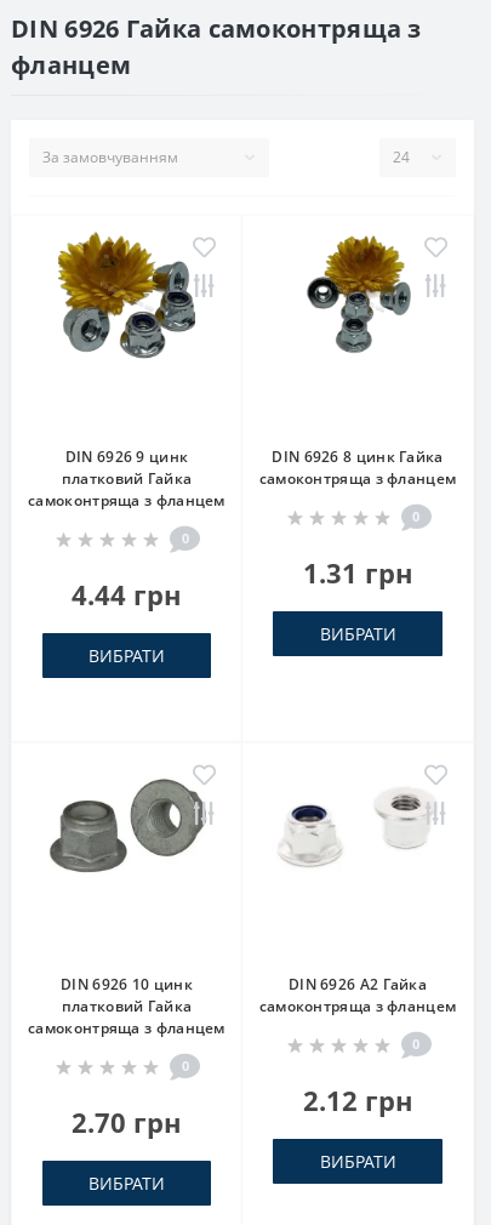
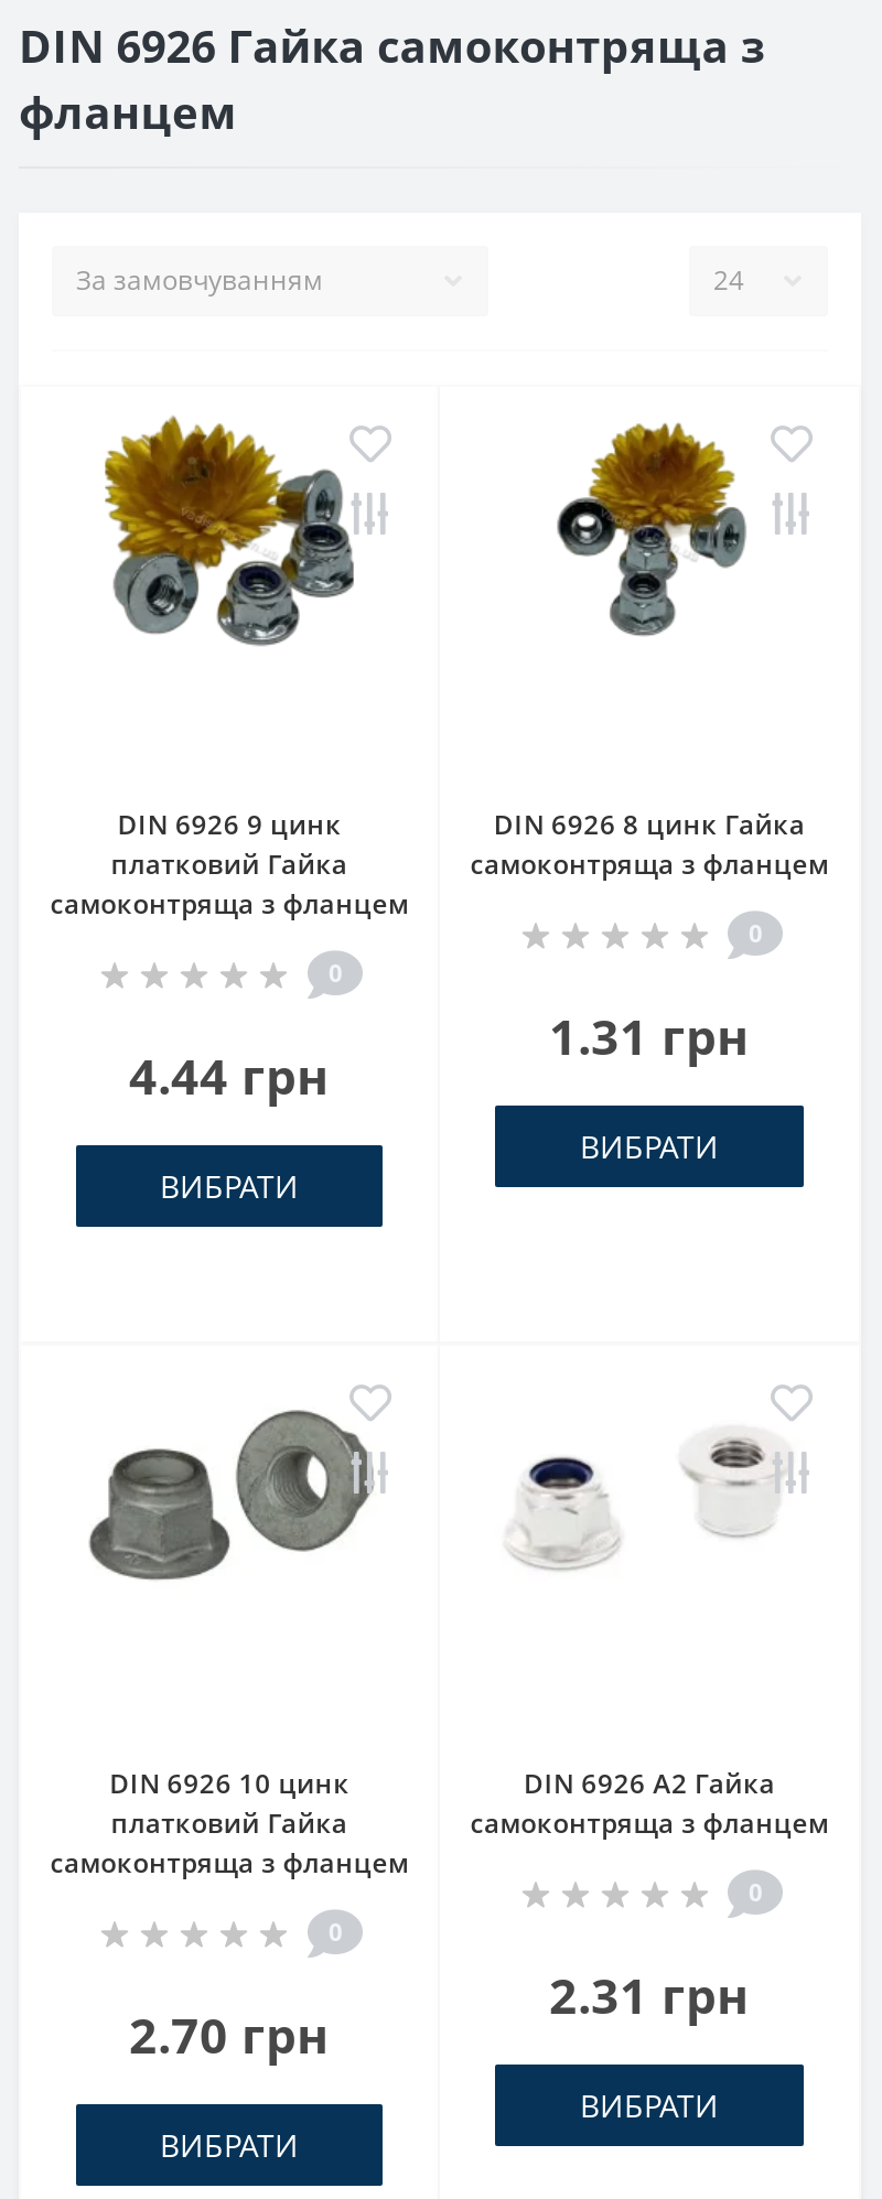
[302,1082,413,1118] 2.12 грн -> [549,1960,750,2027] 2.31 грн

